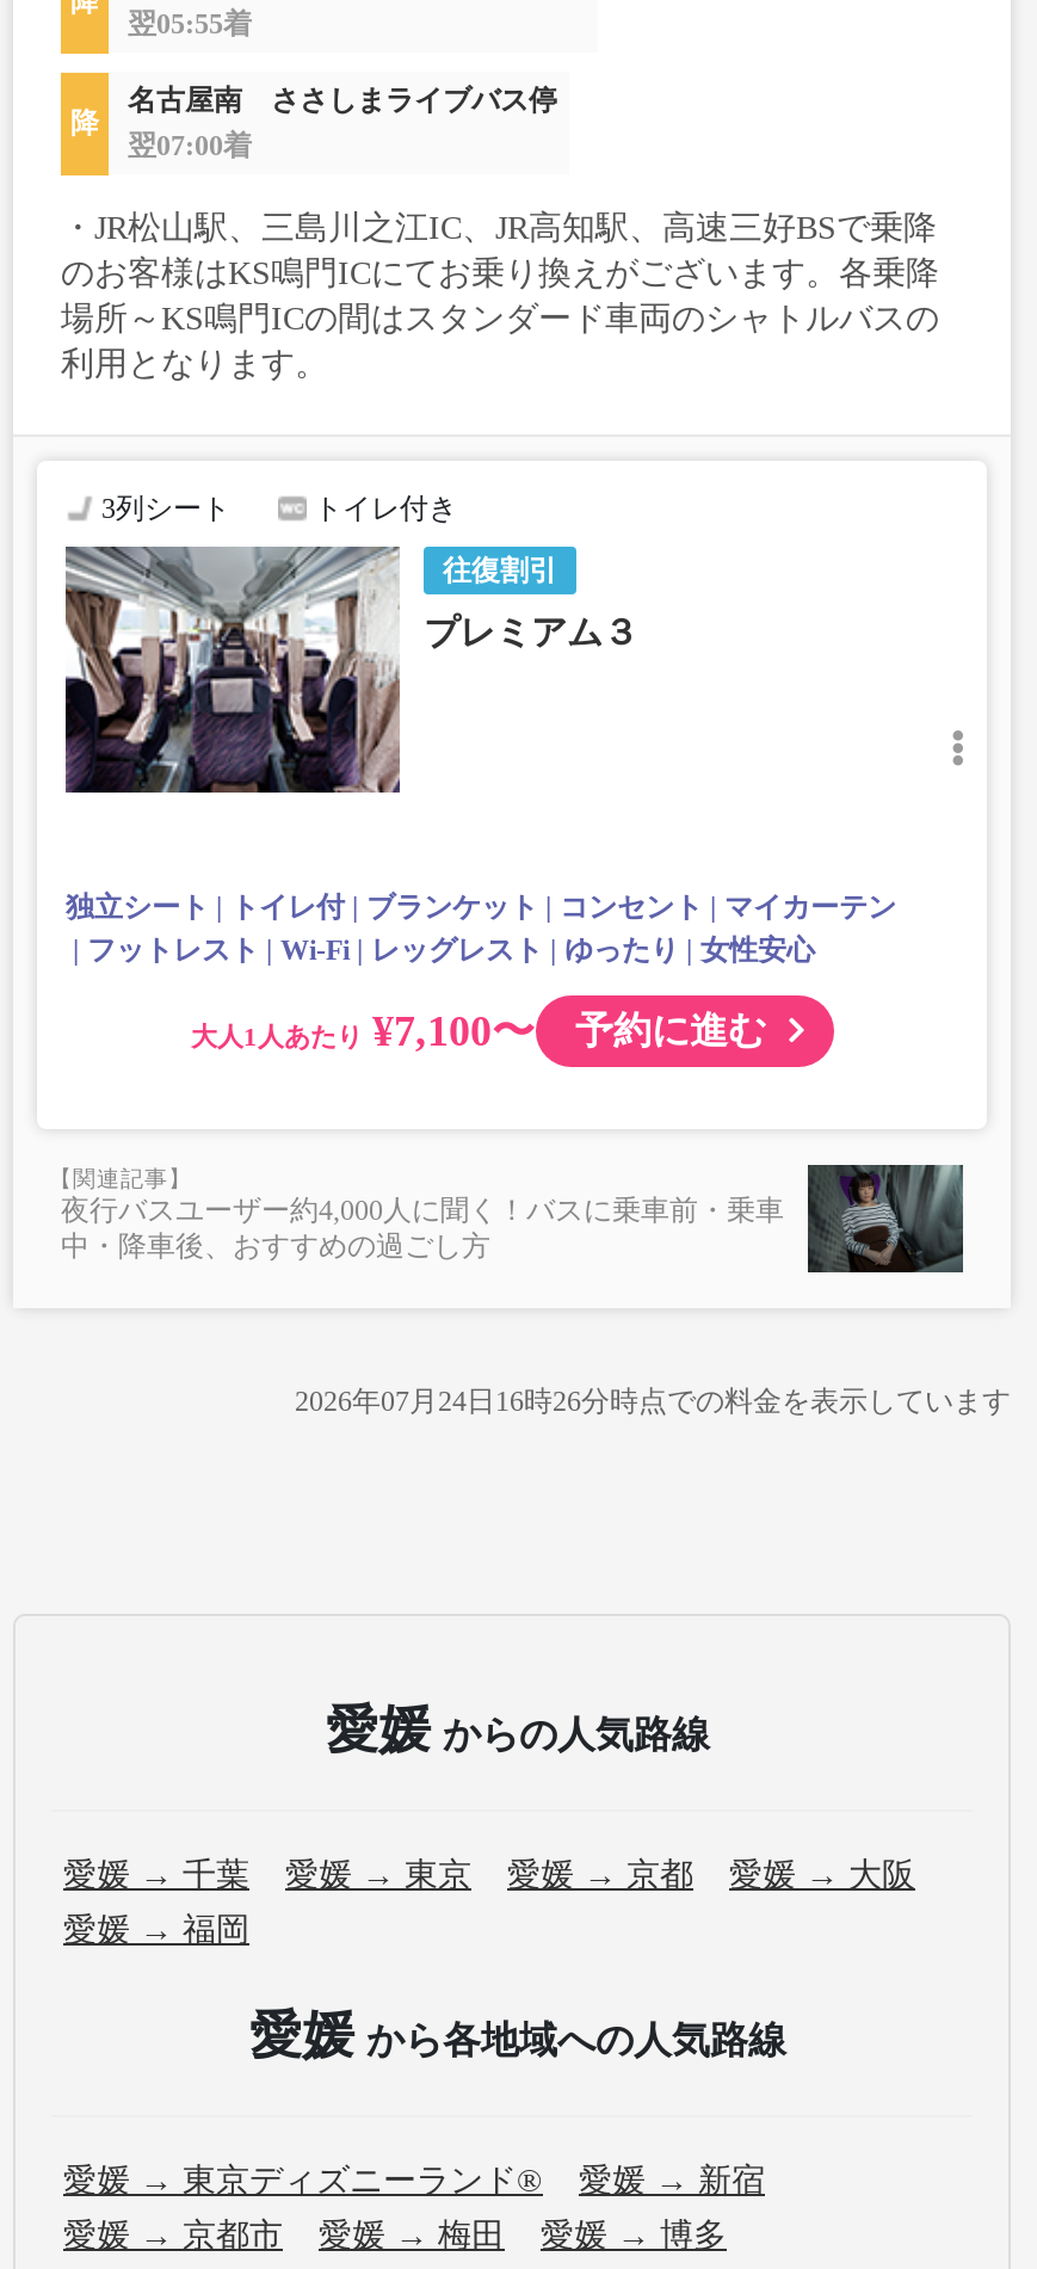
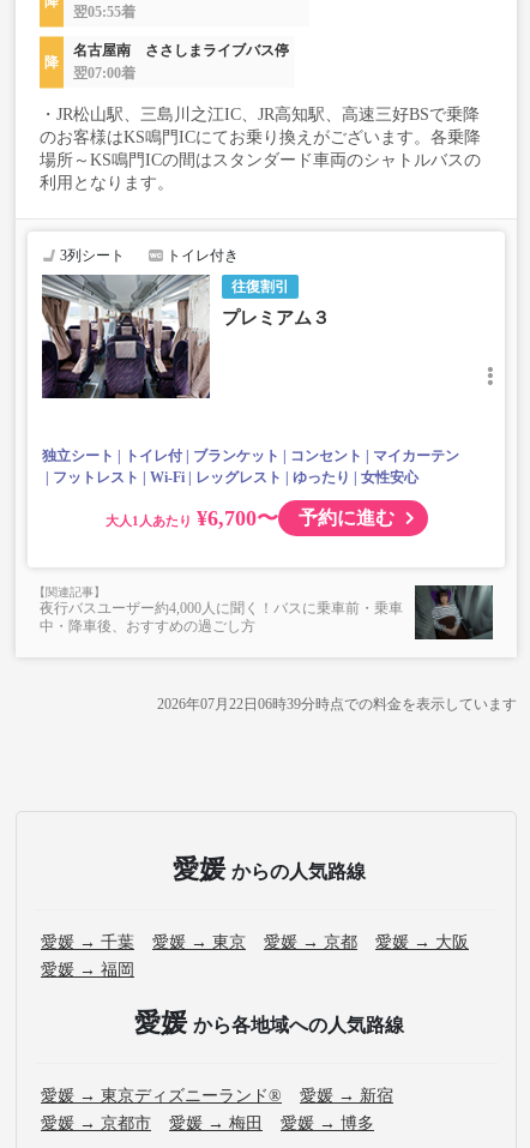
[372,1006,766,1054] ¥7,100〜 予約に進む -> [196,506,394,530] ¥6,700〜 予約に進む
[295,1385,1011,1418] 2026年07月24日16時26分時点での料金を表示しています -> [157,696,517,713] 2026年07月22日06時39分時点での料金を表示しています

